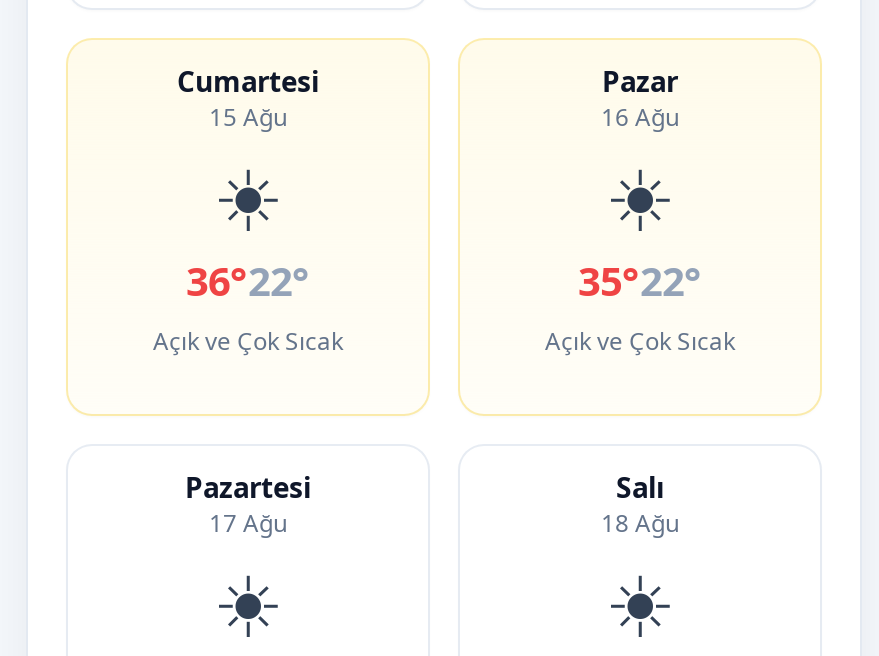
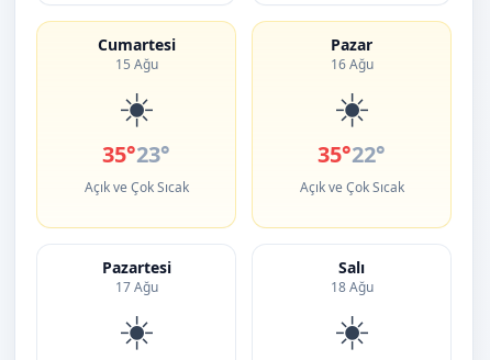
[186,254,310,308] 36°22° -> [102,139,170,169] 35°23°

